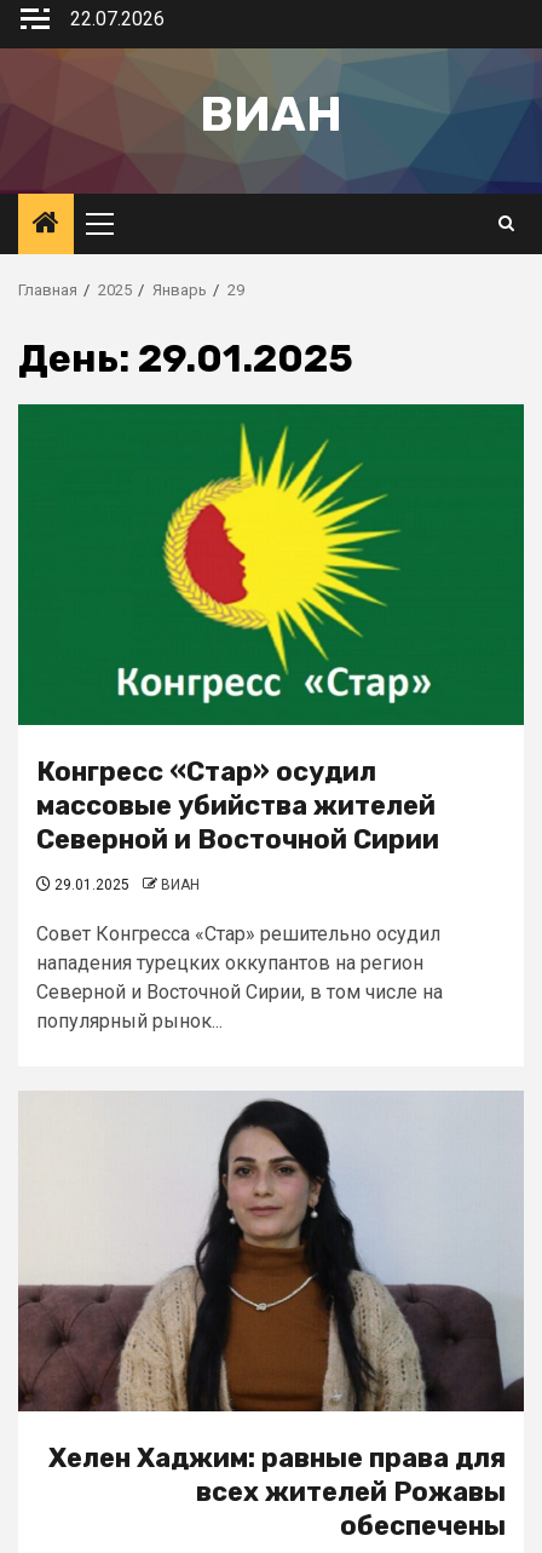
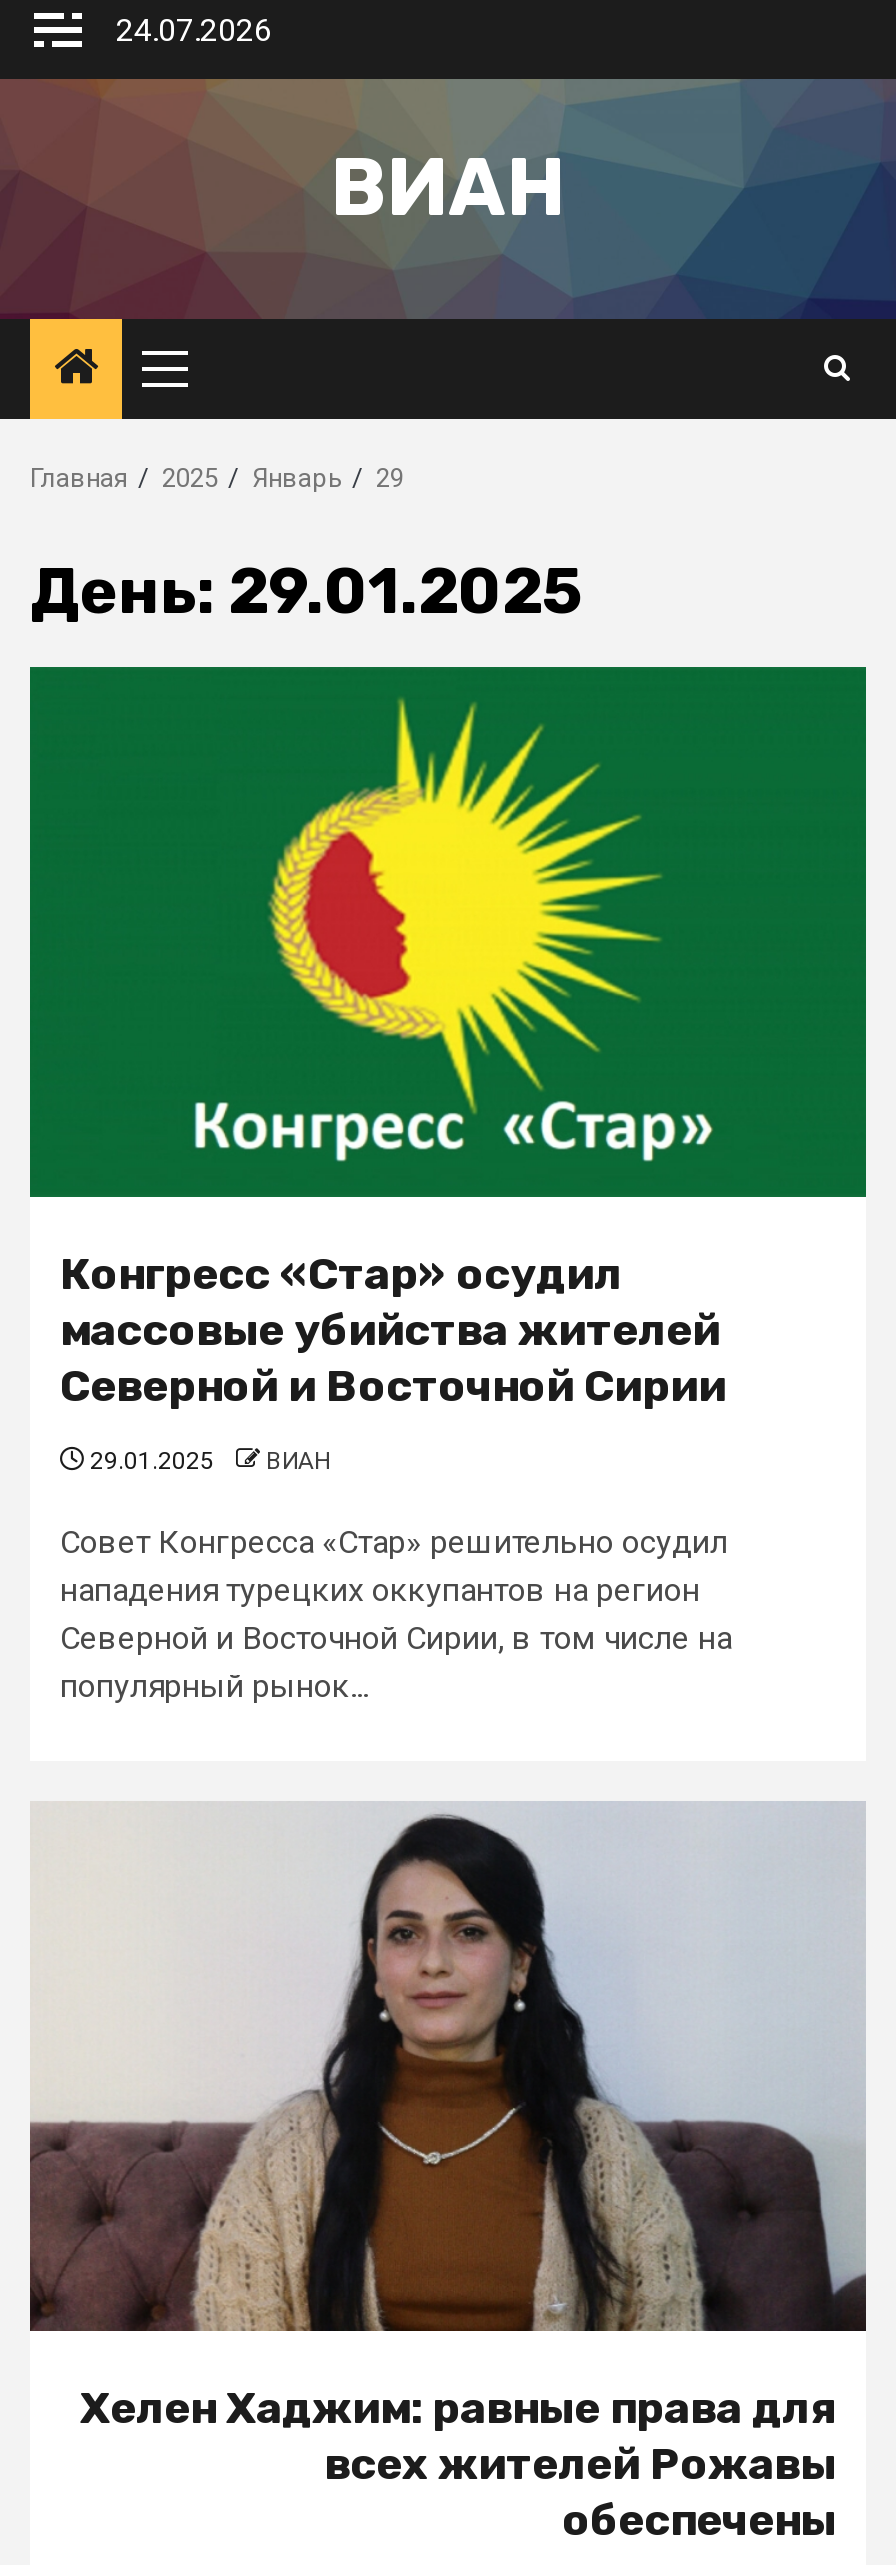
[70,7,165,30] 22.07.2026 -> [116,11,272,49] 24.07.2026

